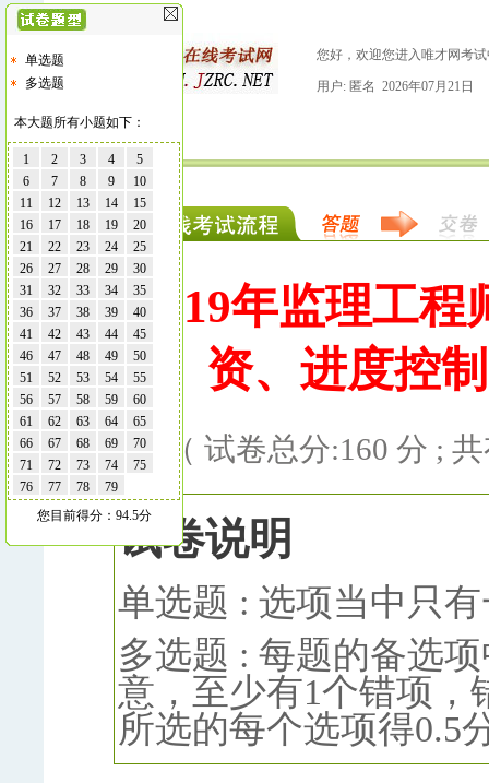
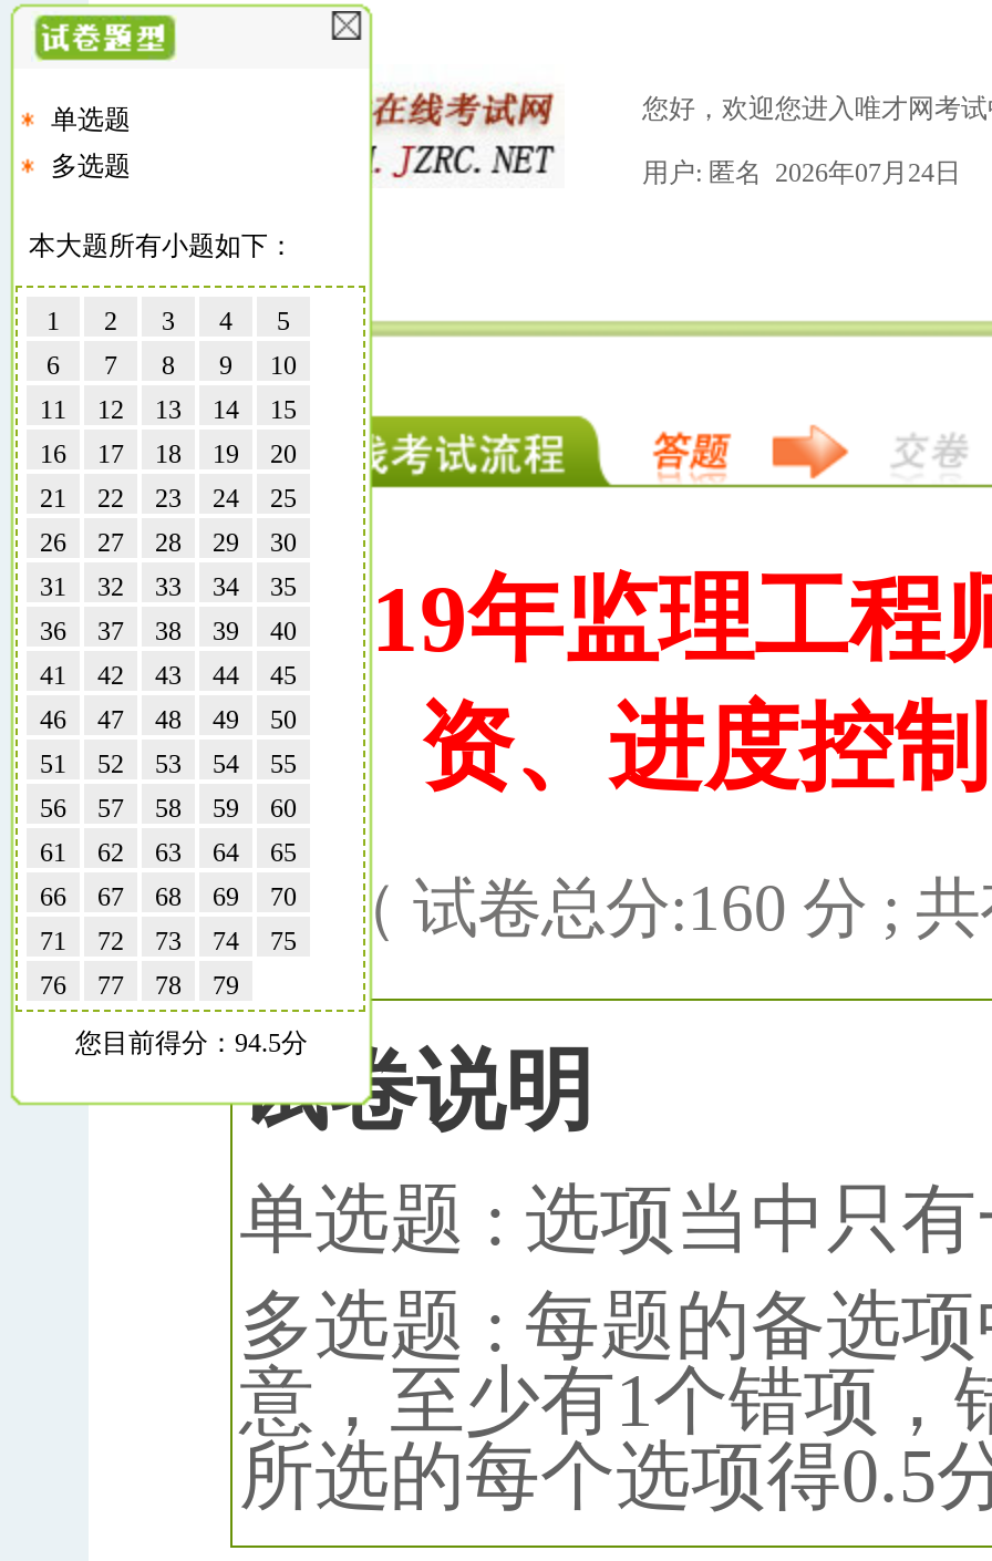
[317,79,474,94] 用户: 匿名 2026年07月21日 -> [642,157,961,188] 用户: 匿名 2026年07月24日

